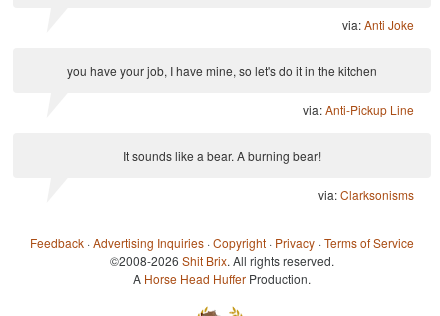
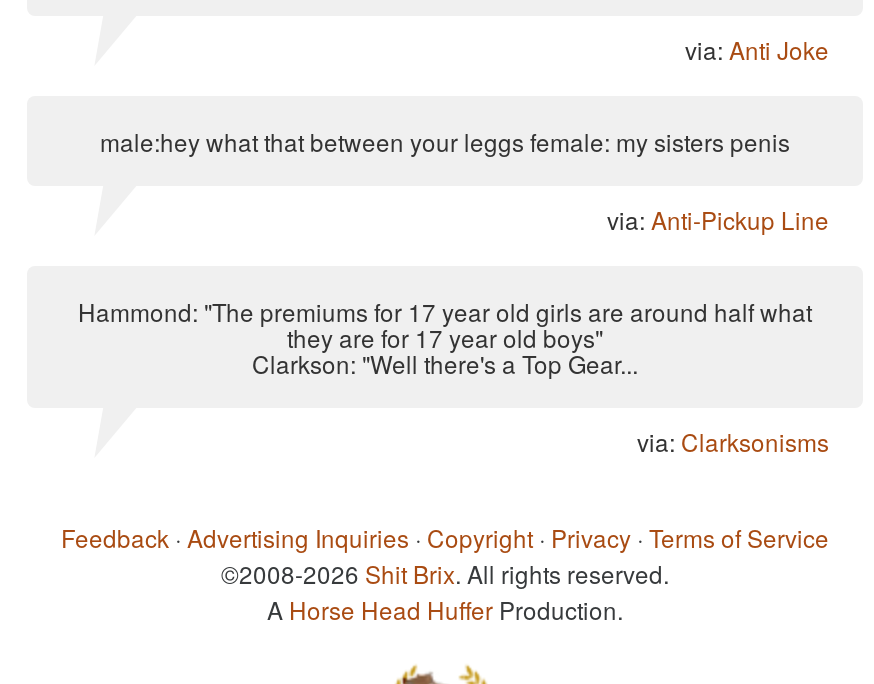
[67,62,377,79] you have your job, I have mine, so let's do it in the kitchen -> [100,123,790,157] male:hey what that between your leggs female: my sisters penis
[123,147,321,164] It sounds like a bear. A burning bear! -> [78,293,812,379] Hammond: "The premiums for 17 year old girls are around half what | they are for 17 year old boys" | Clarkson: "Well there's a Top Gear...

